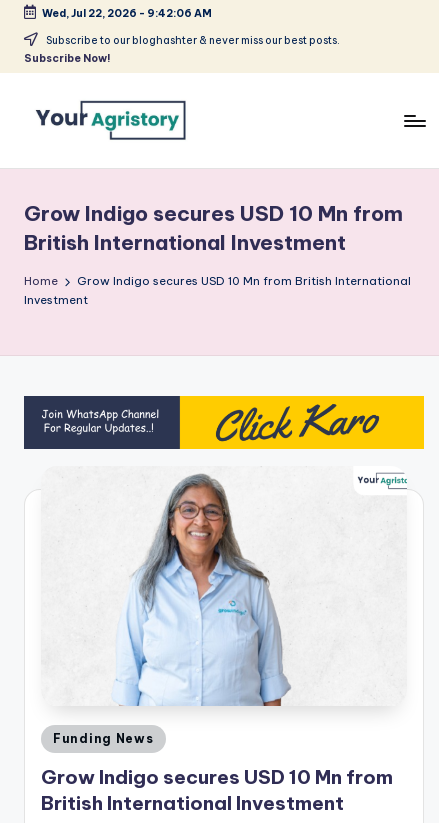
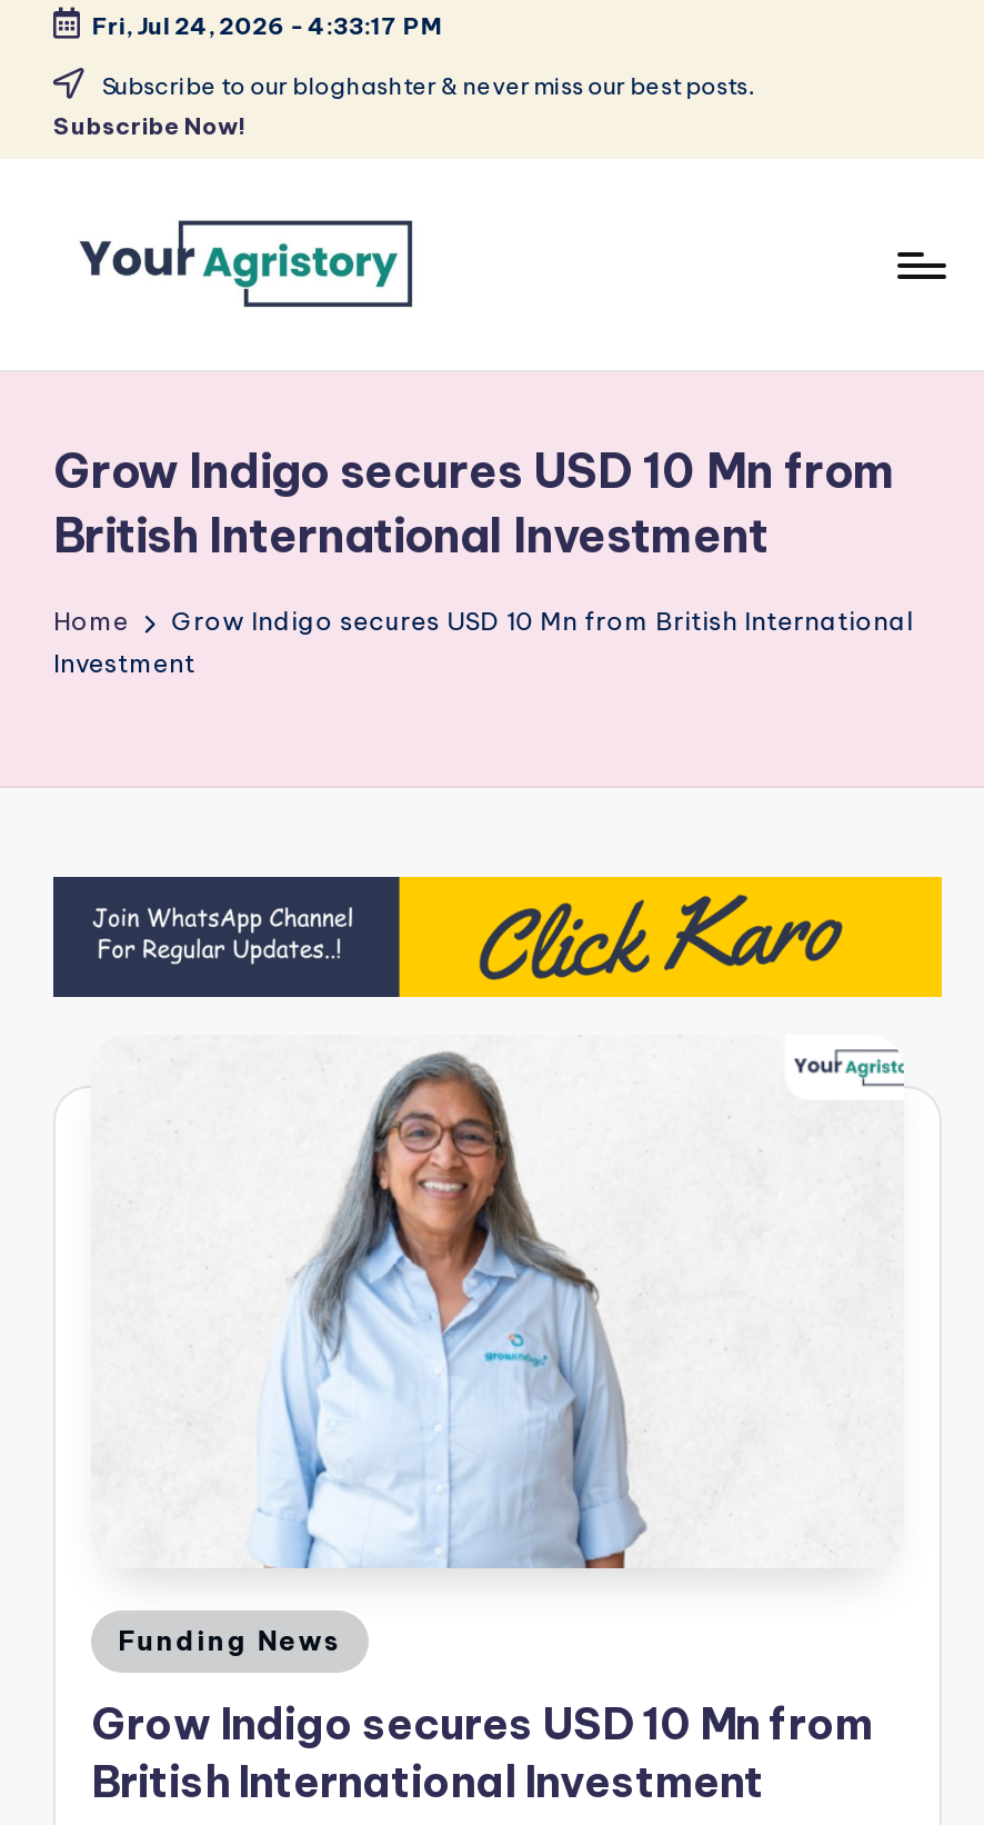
[42,7,212,20] Wed, Jul 22, 2026 - 9:42:06 AM -> [92,12,443,41] Fri, Jul 24, 2026 - 4:33:17 PM

